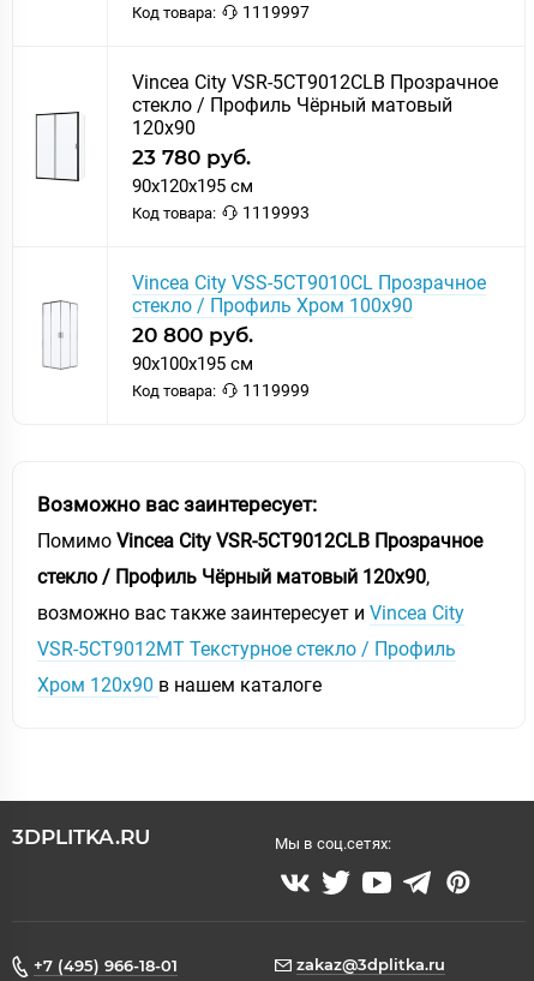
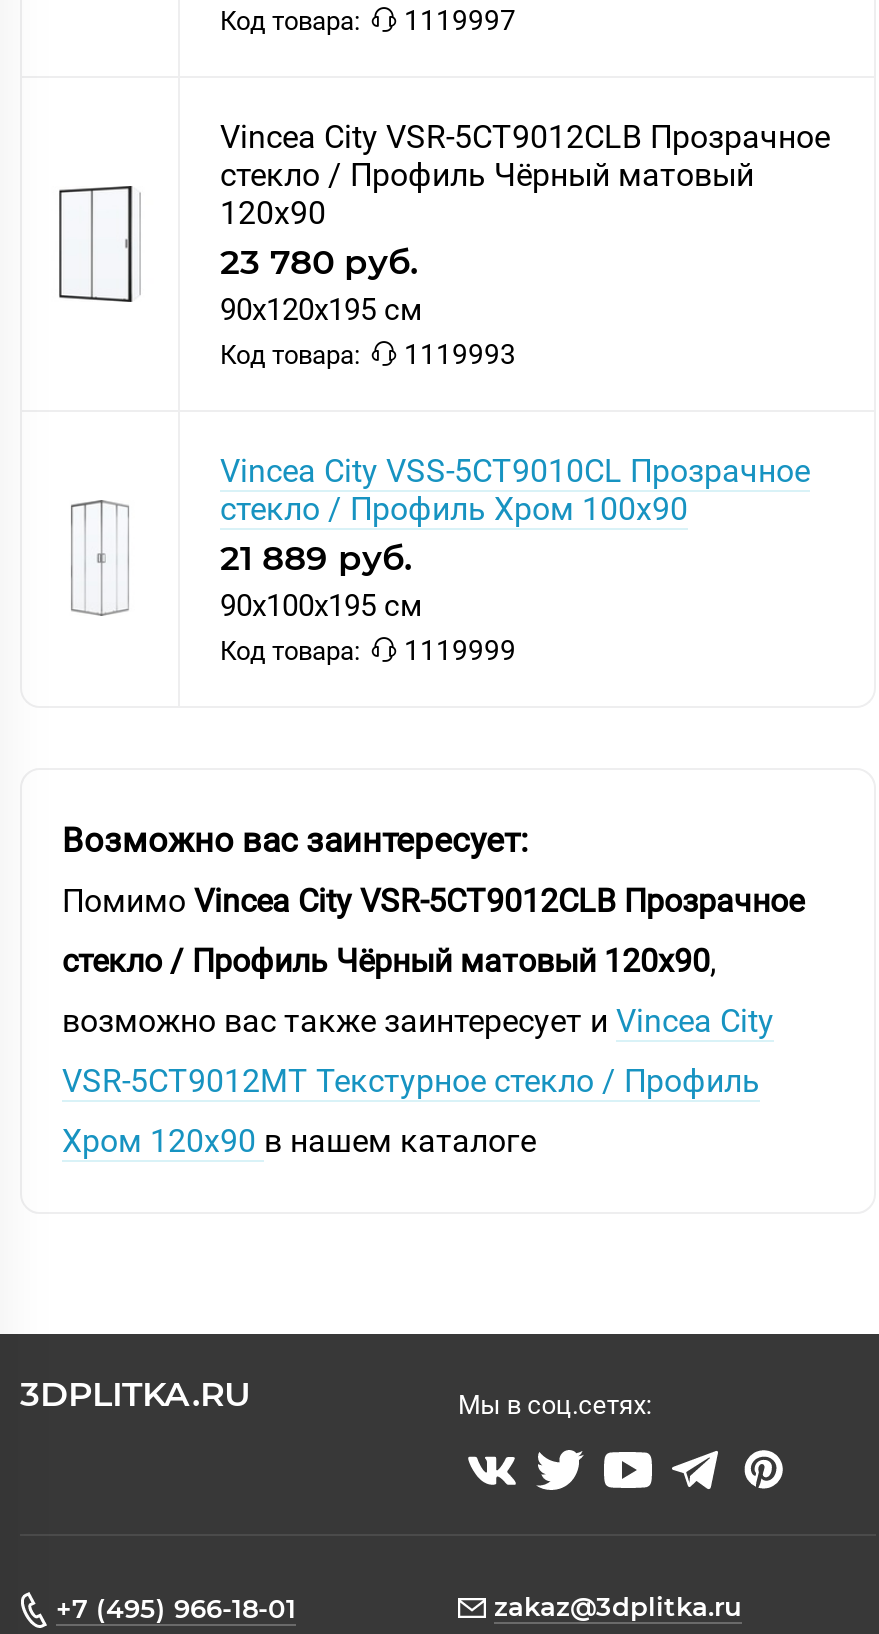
[132,323,253,347] 20 800 руб. -> [220,538,412,578] 21 889 руб.

